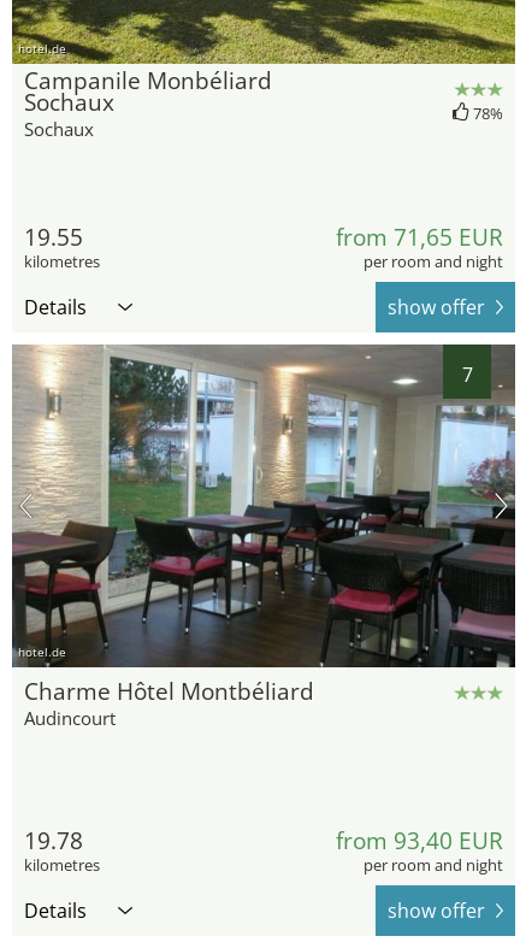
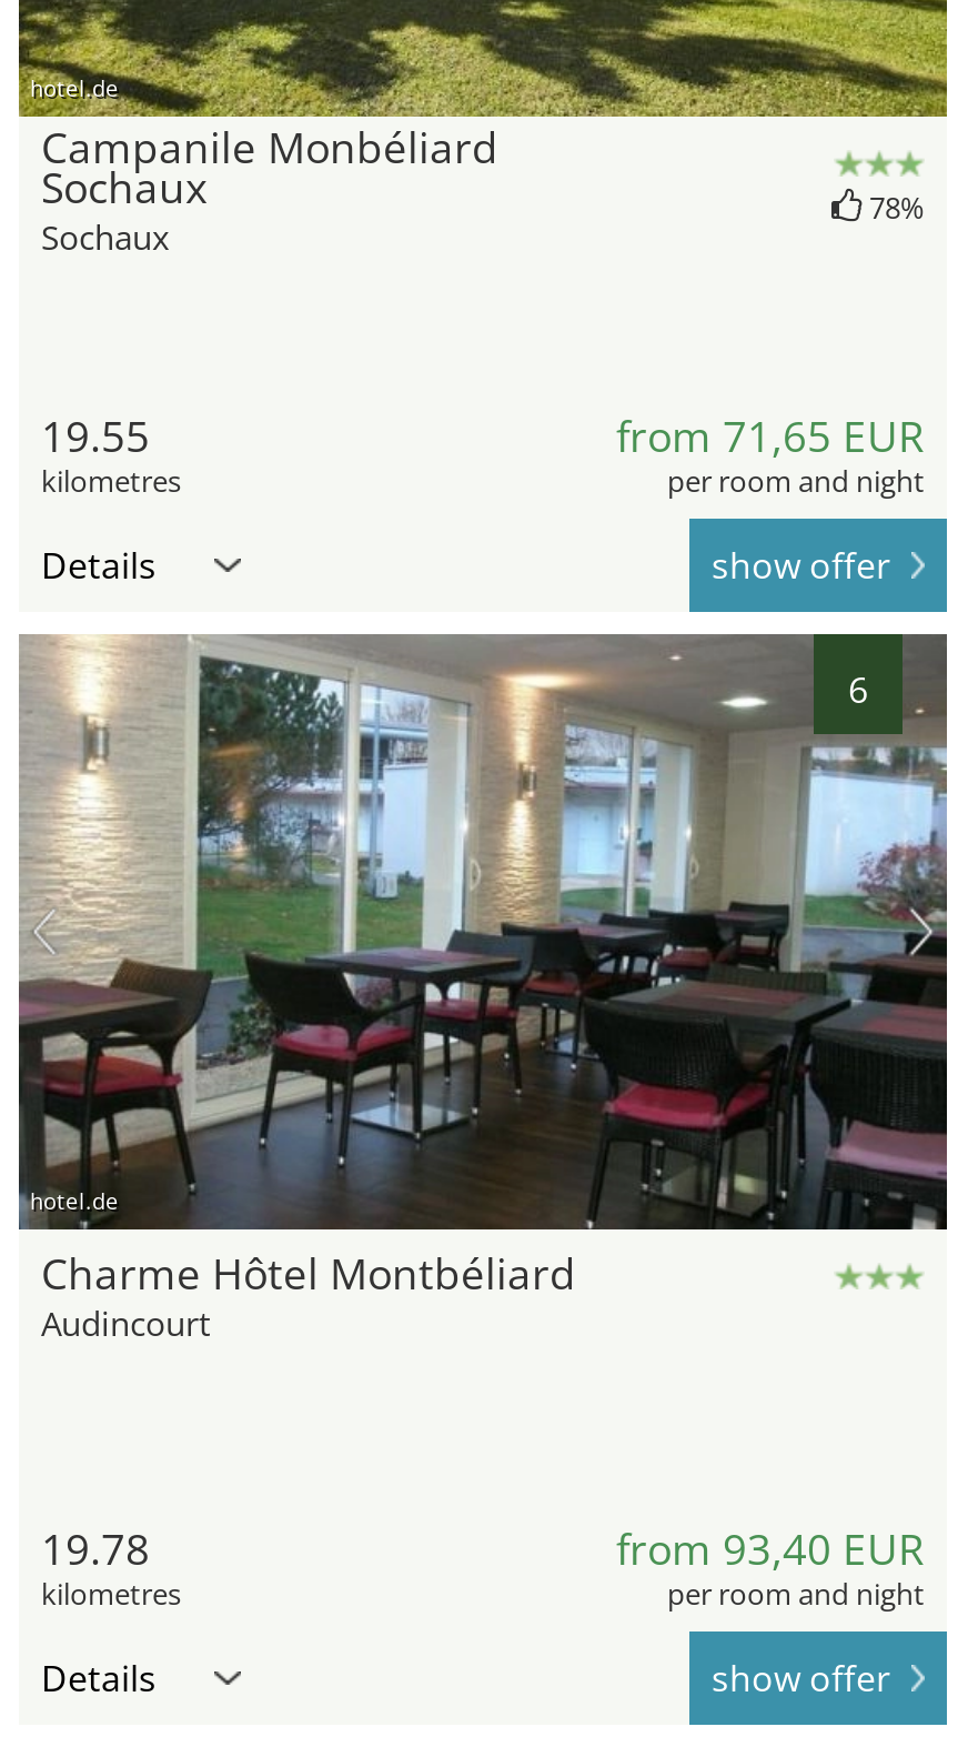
[462,361,472,388] 7 -> [848,666,868,715] 6

